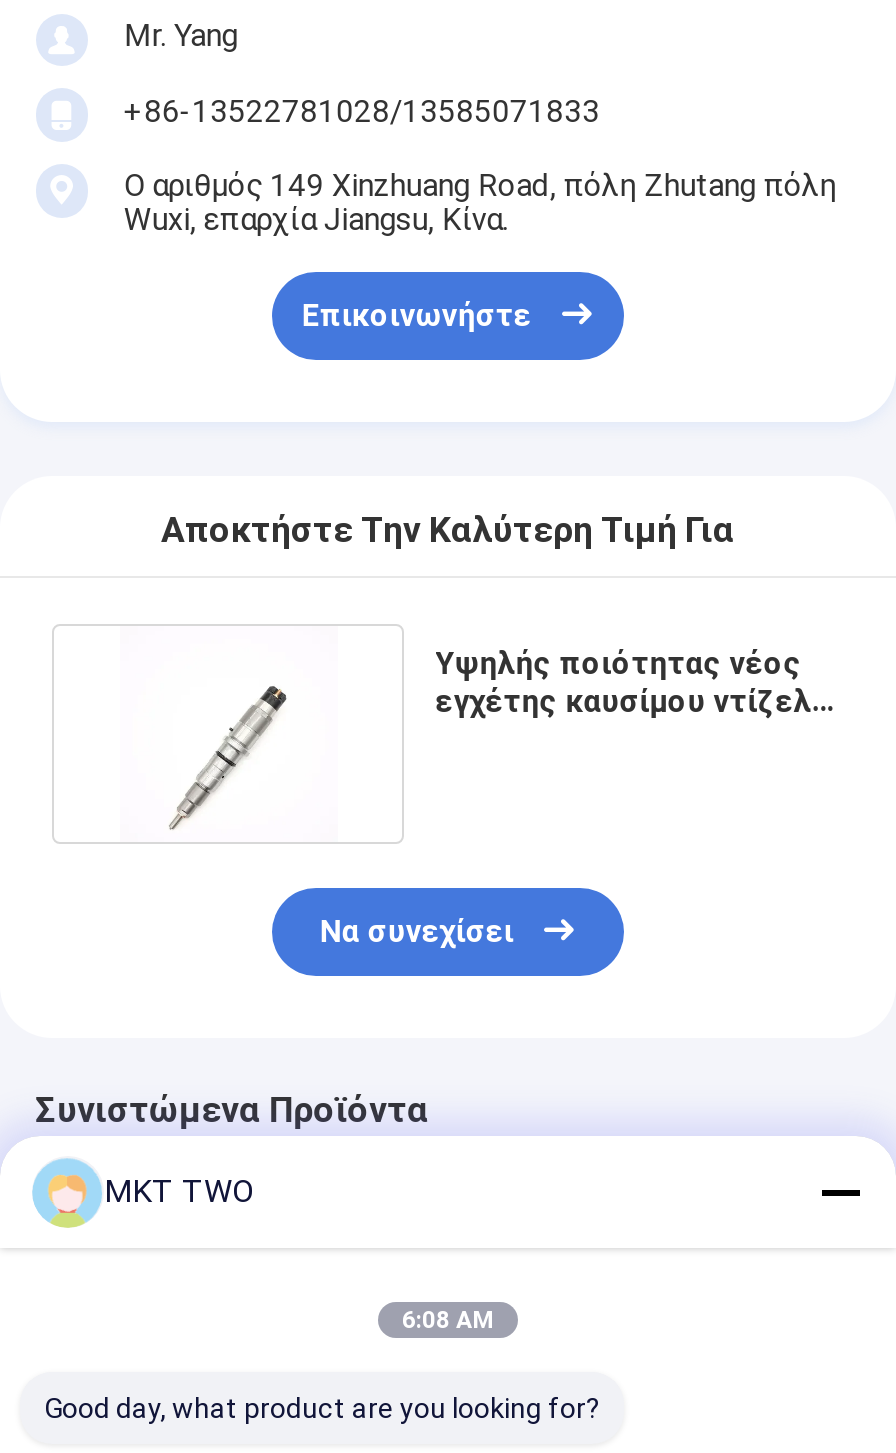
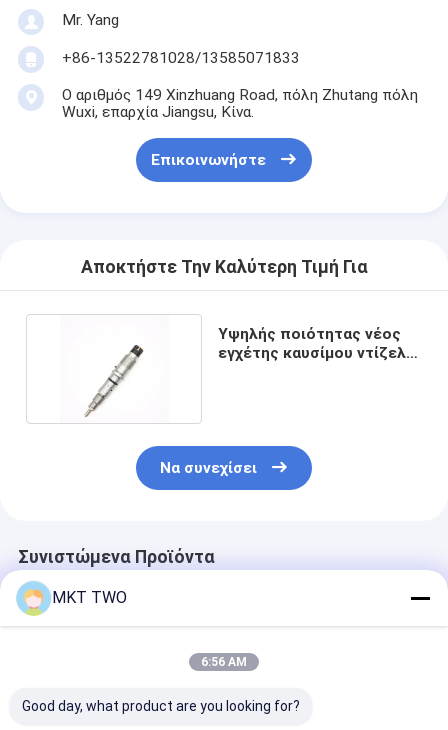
[402,1306,494,1334] 6:08 AM -> [201,655,247,669] 6:56 AM

